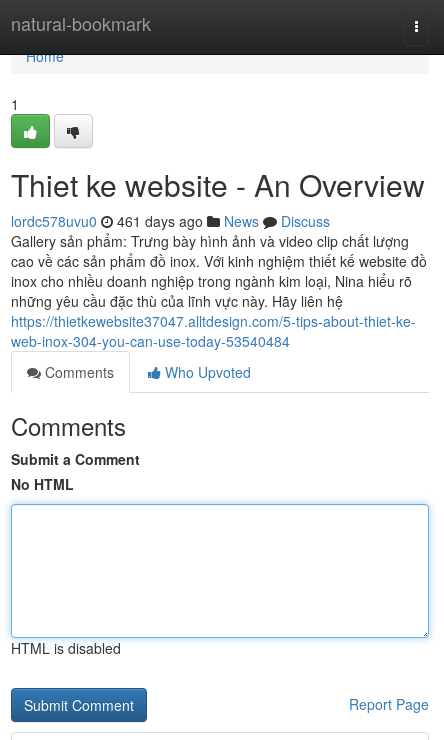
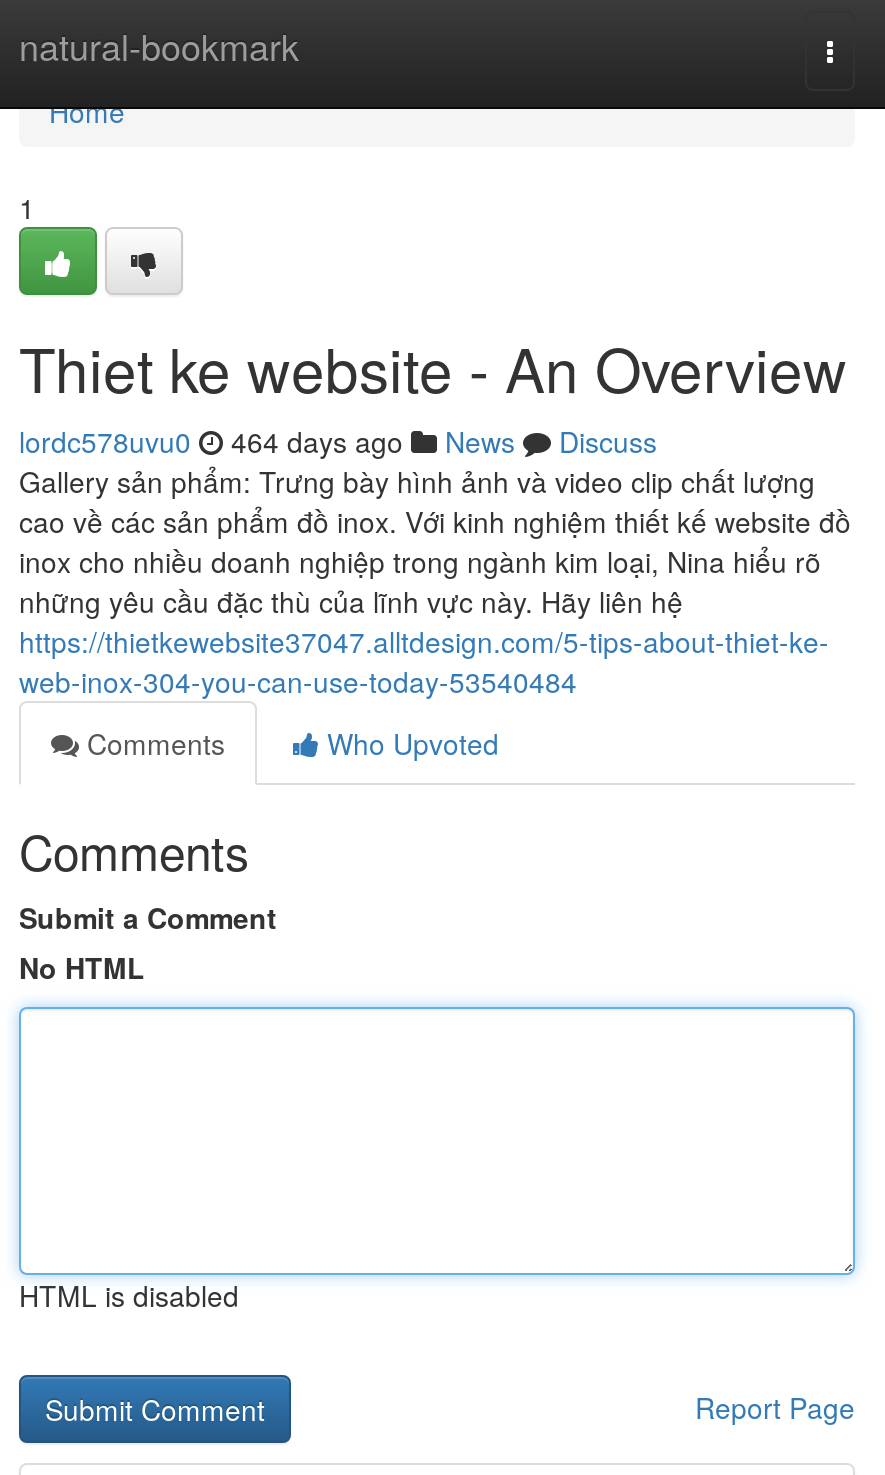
[11,211,330,231] lordc578uvu0 461 days ago News Discuss -> [19,421,657,461] lordc578uvu0 464 days ago News Discuss

